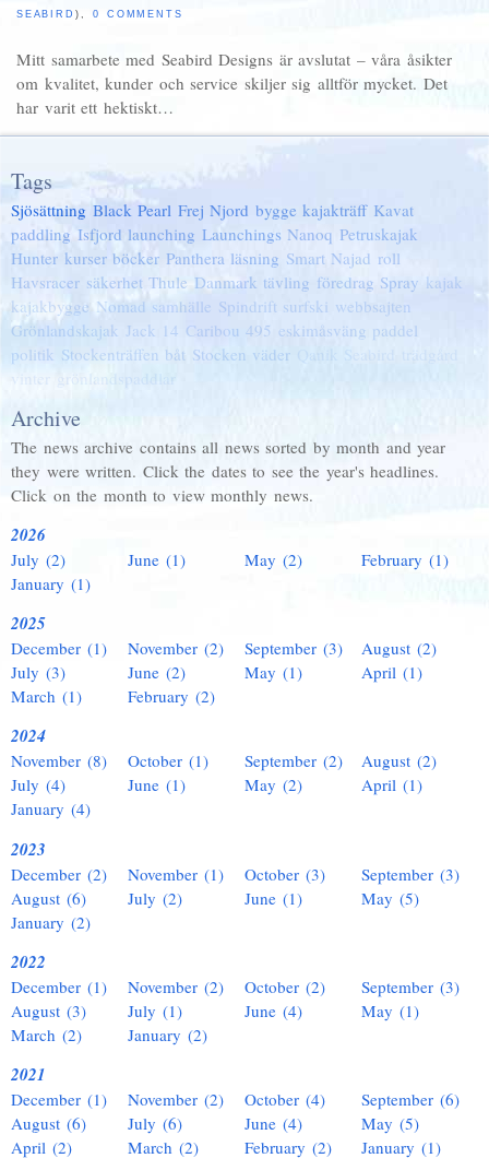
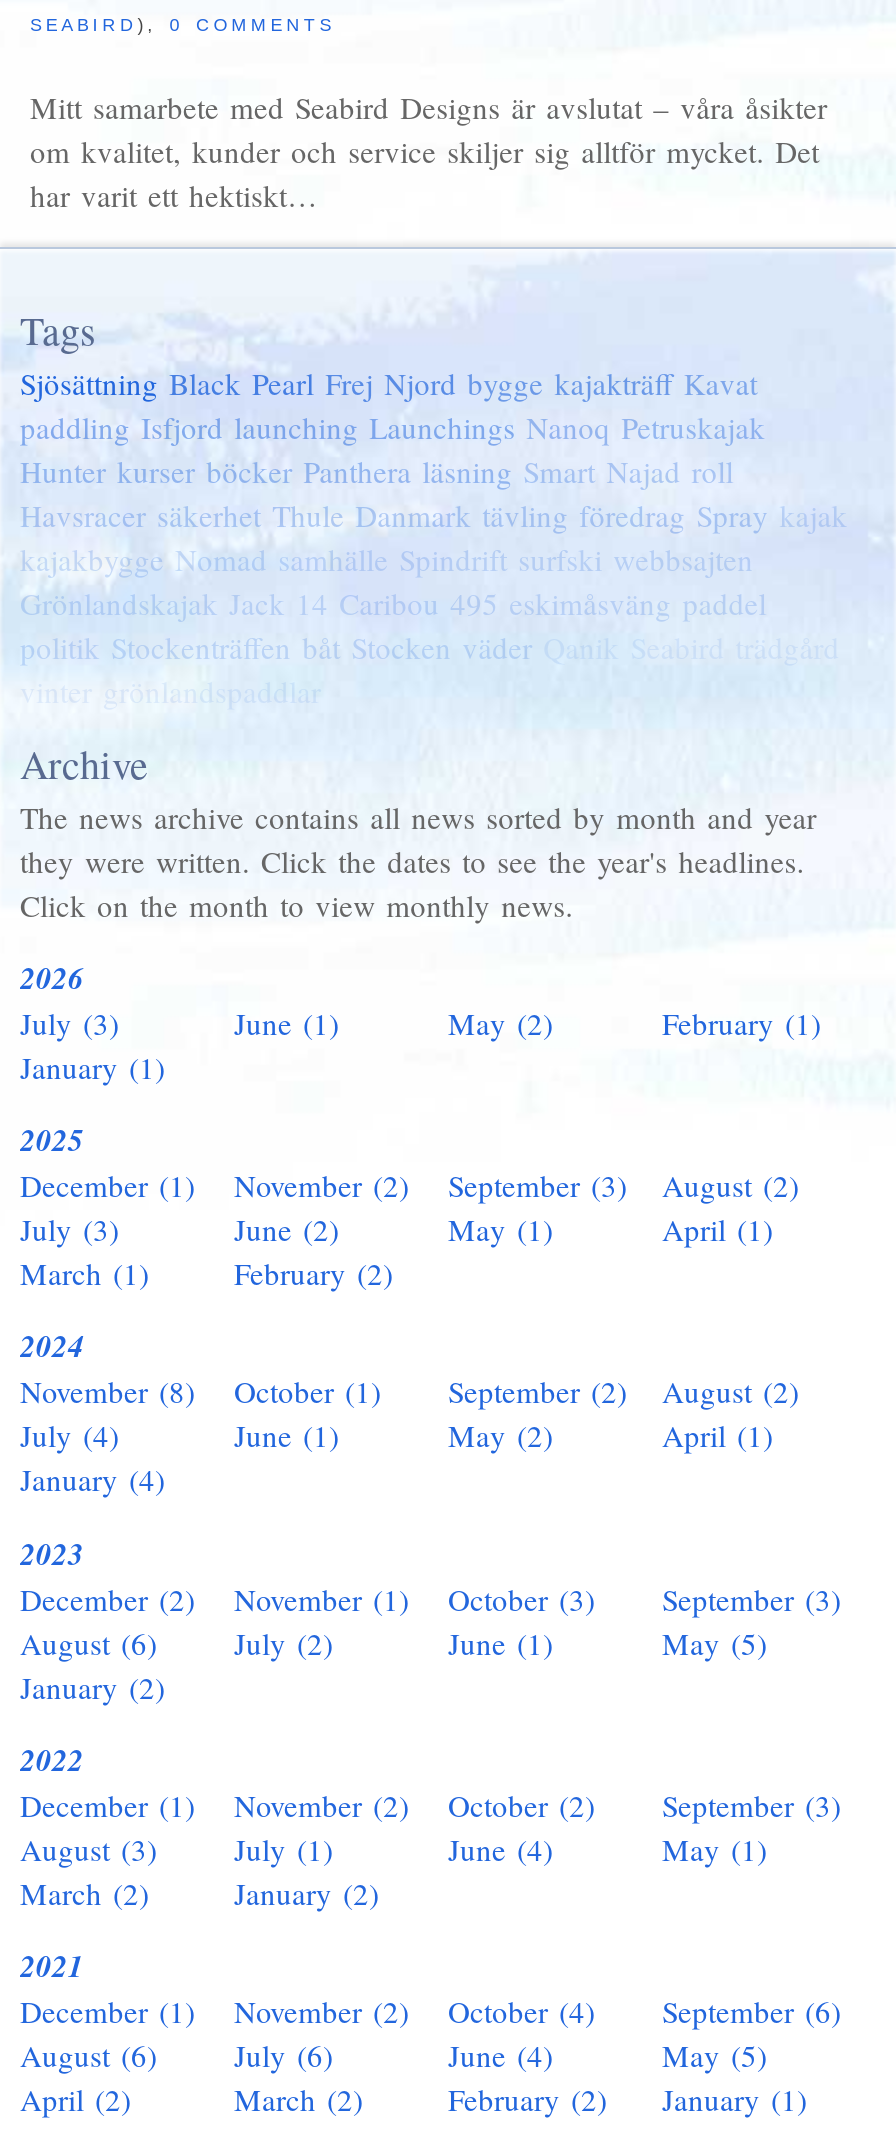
[11,549,65,570] July (2) -> [20,1003,119,1043] July (3)

